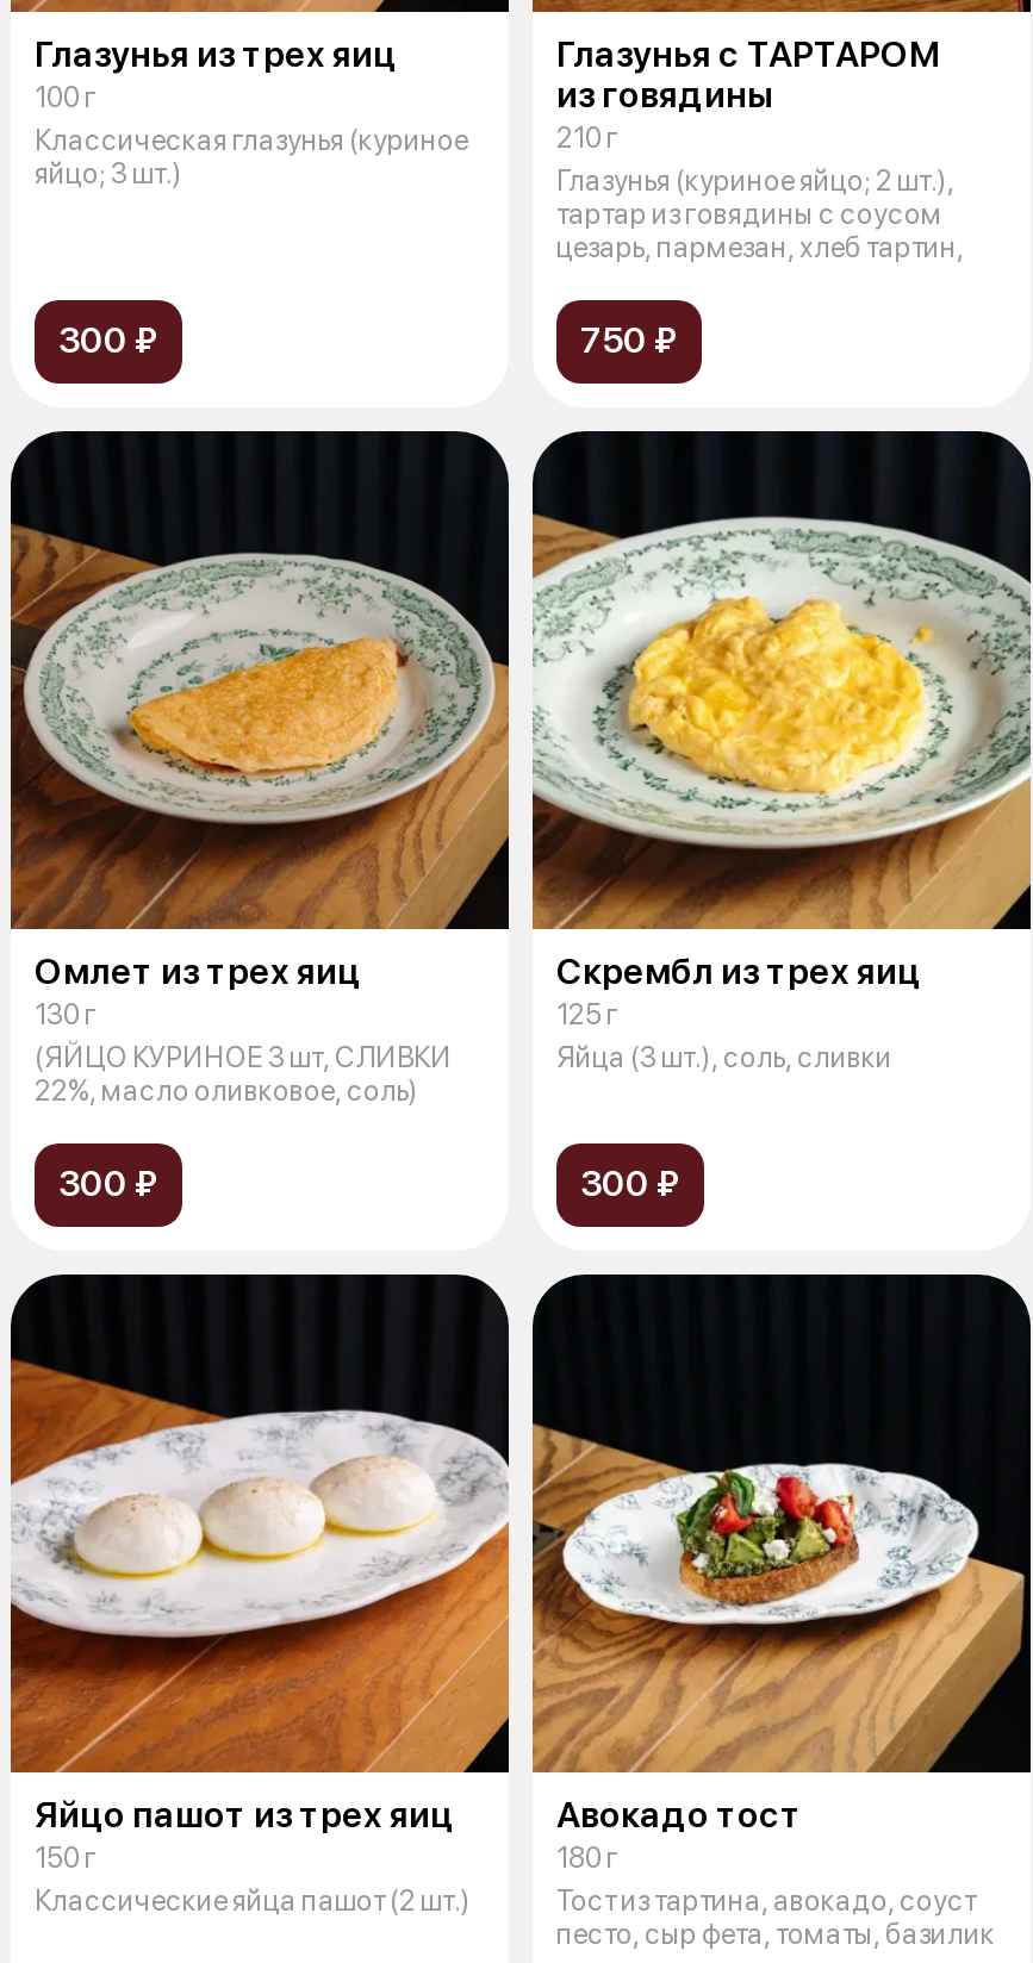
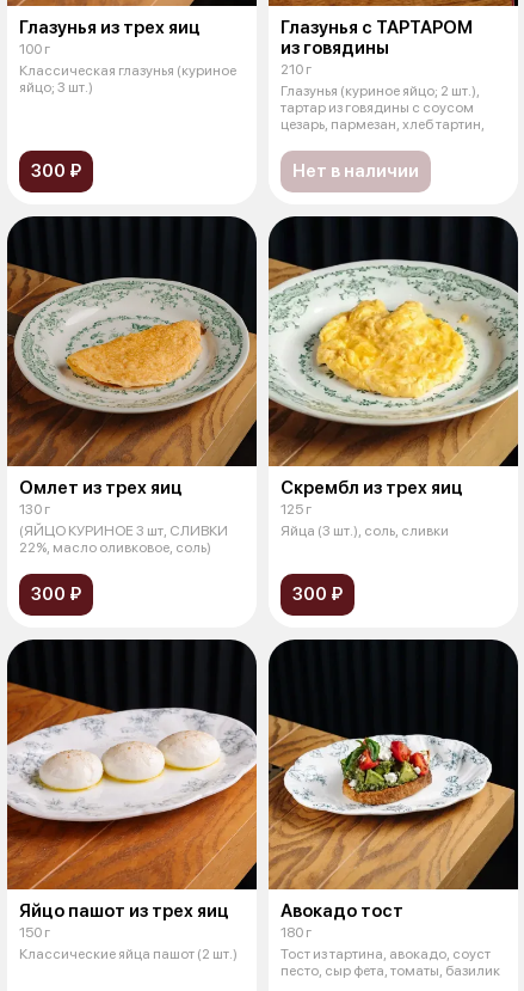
[580,318,678,361] 750 ₽ -> [292,160,419,181] Нет в наличии

